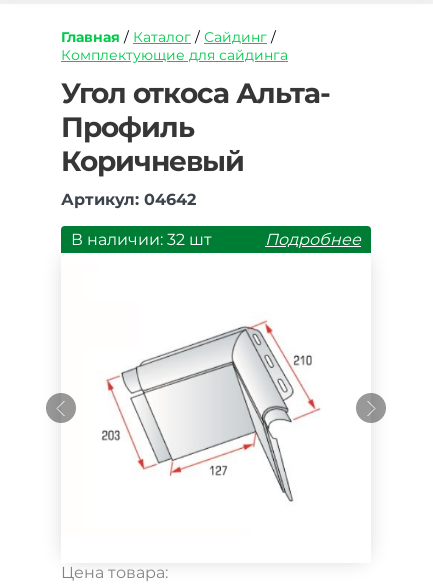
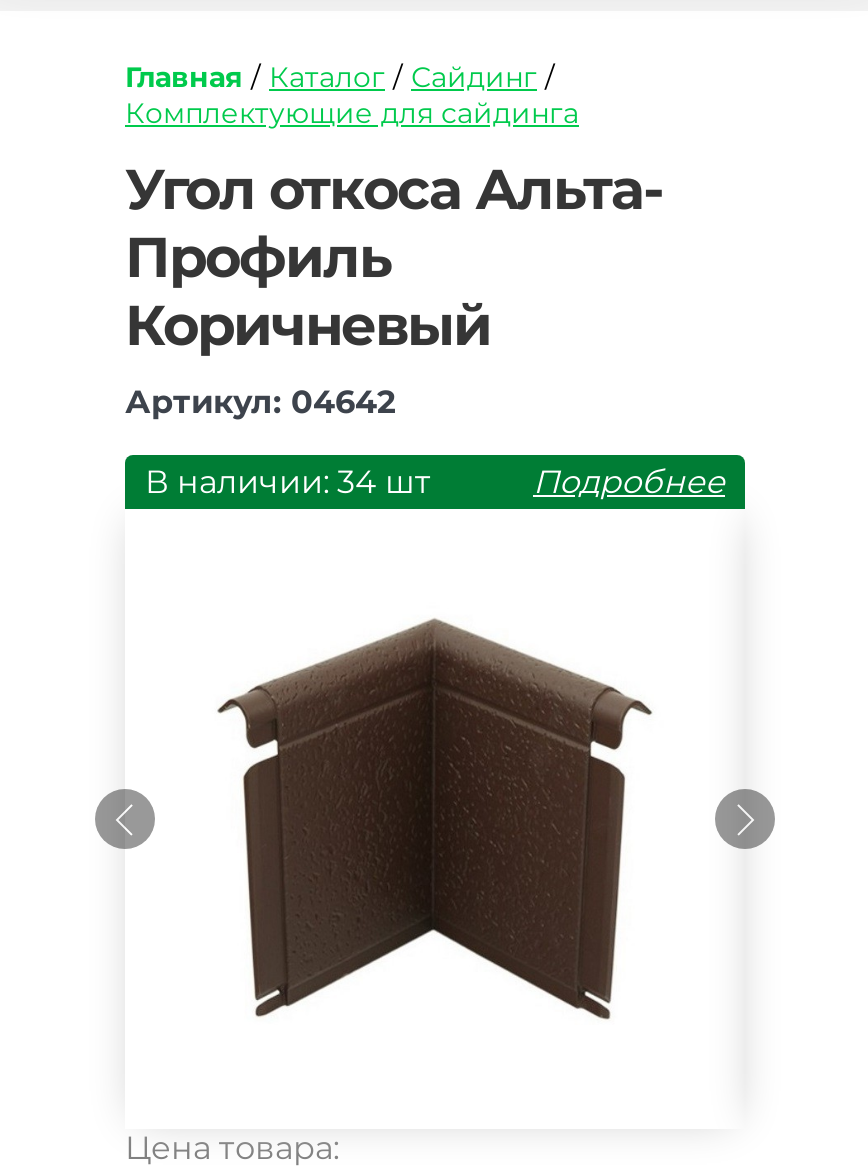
[71,230,212,249] В наличии: 32 шт -> [145,463,431,501] В наличии: 34 шт
[101,308,324,508] [image] -> [207,617,653,1021] [image]

